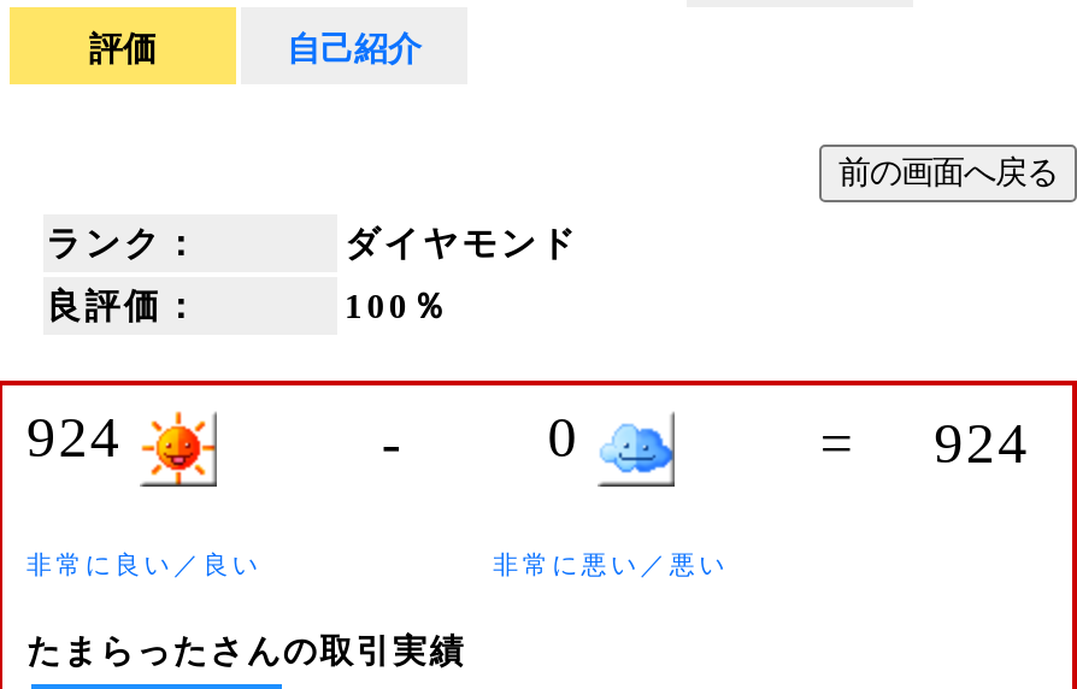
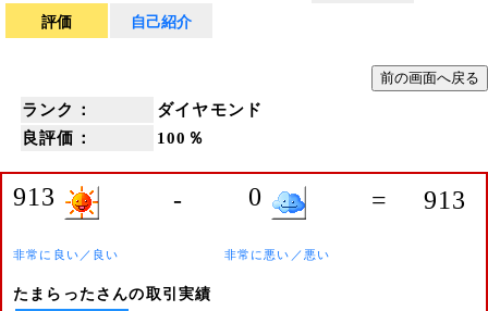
[27,405,139,467] 924 -> [13,183,64,211] 913
[934,411,1030,474] 924 -> [423,186,467,214] 913

